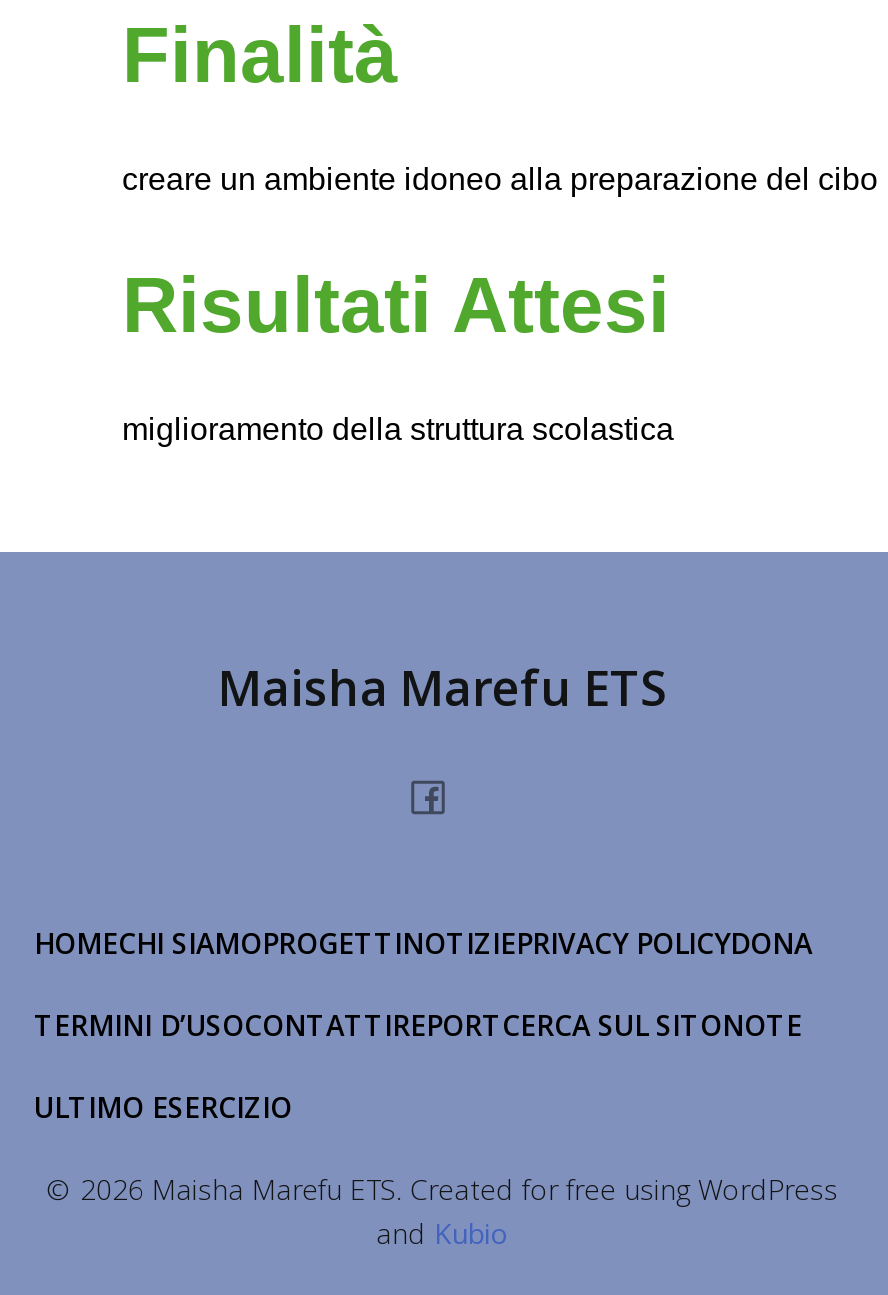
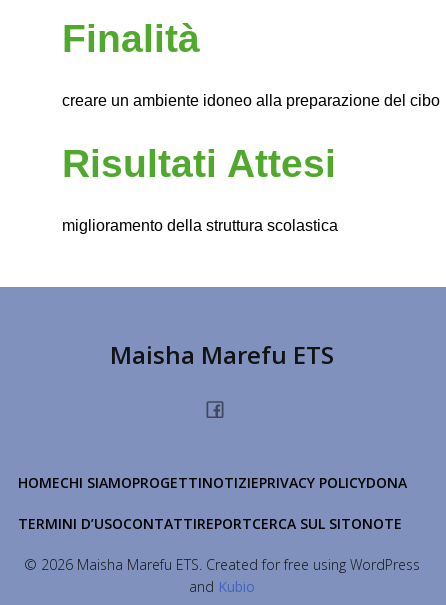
[34,1088,292,1126] ULTIMO ESERCIZIO -> none

